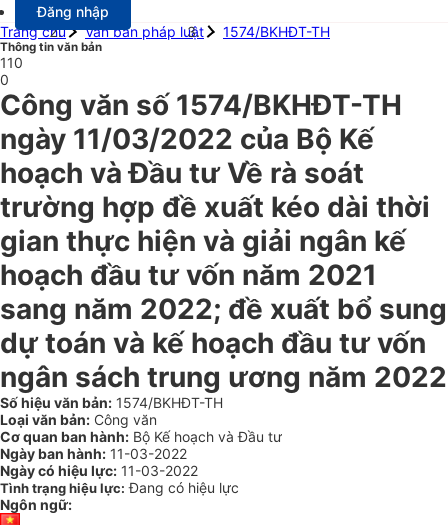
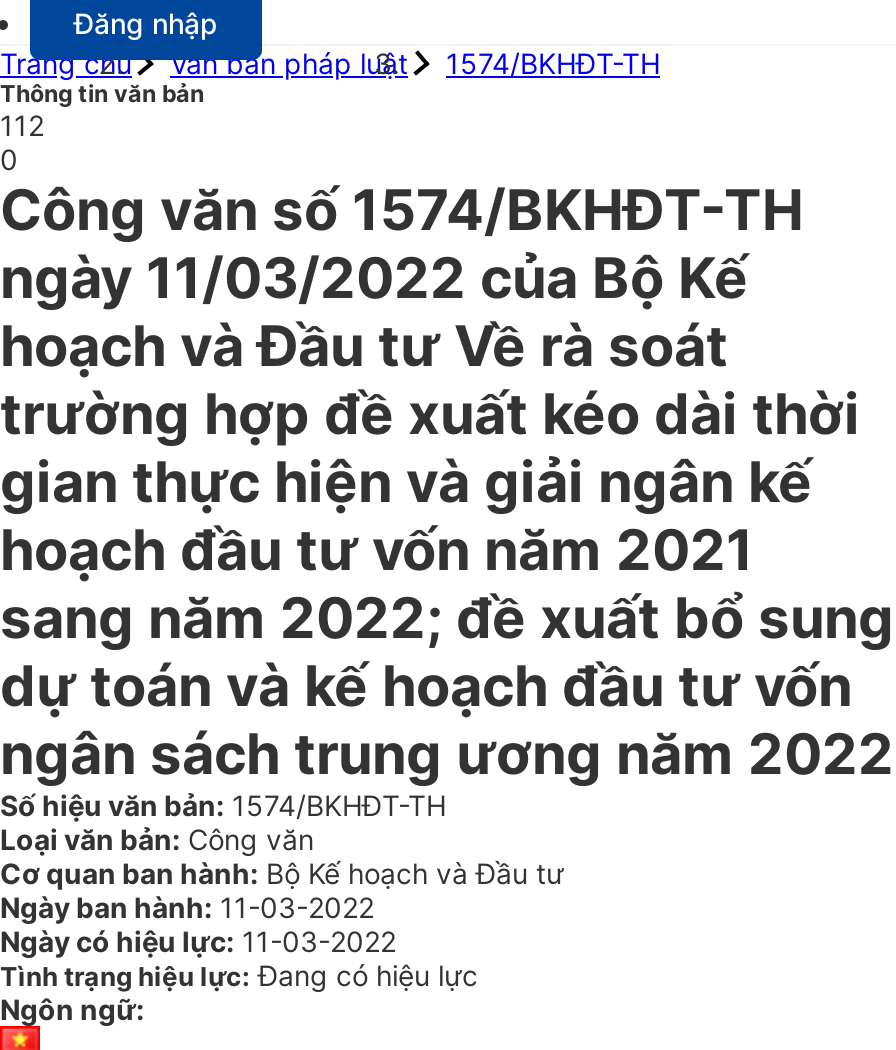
[0,54,23,71] 110 -> [0,108,44,142] 112

